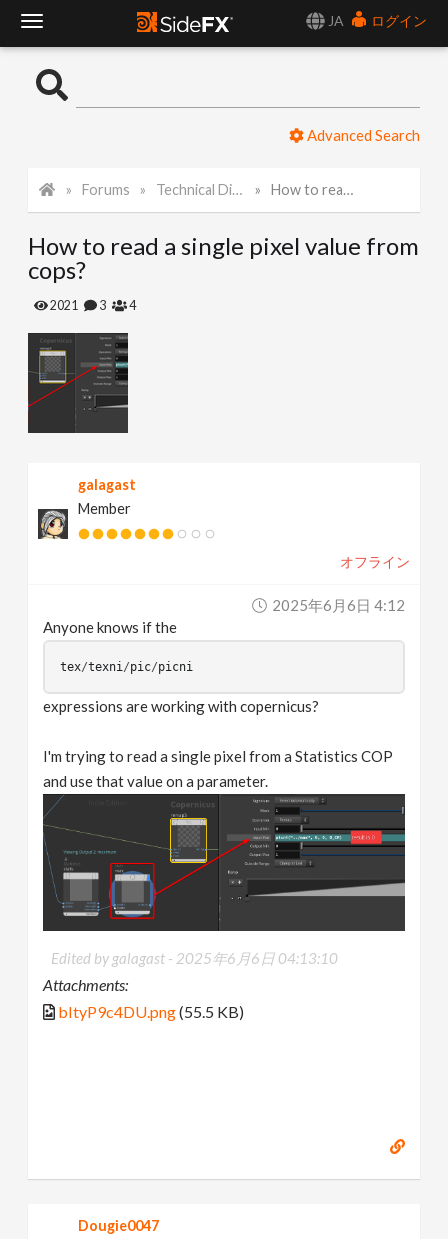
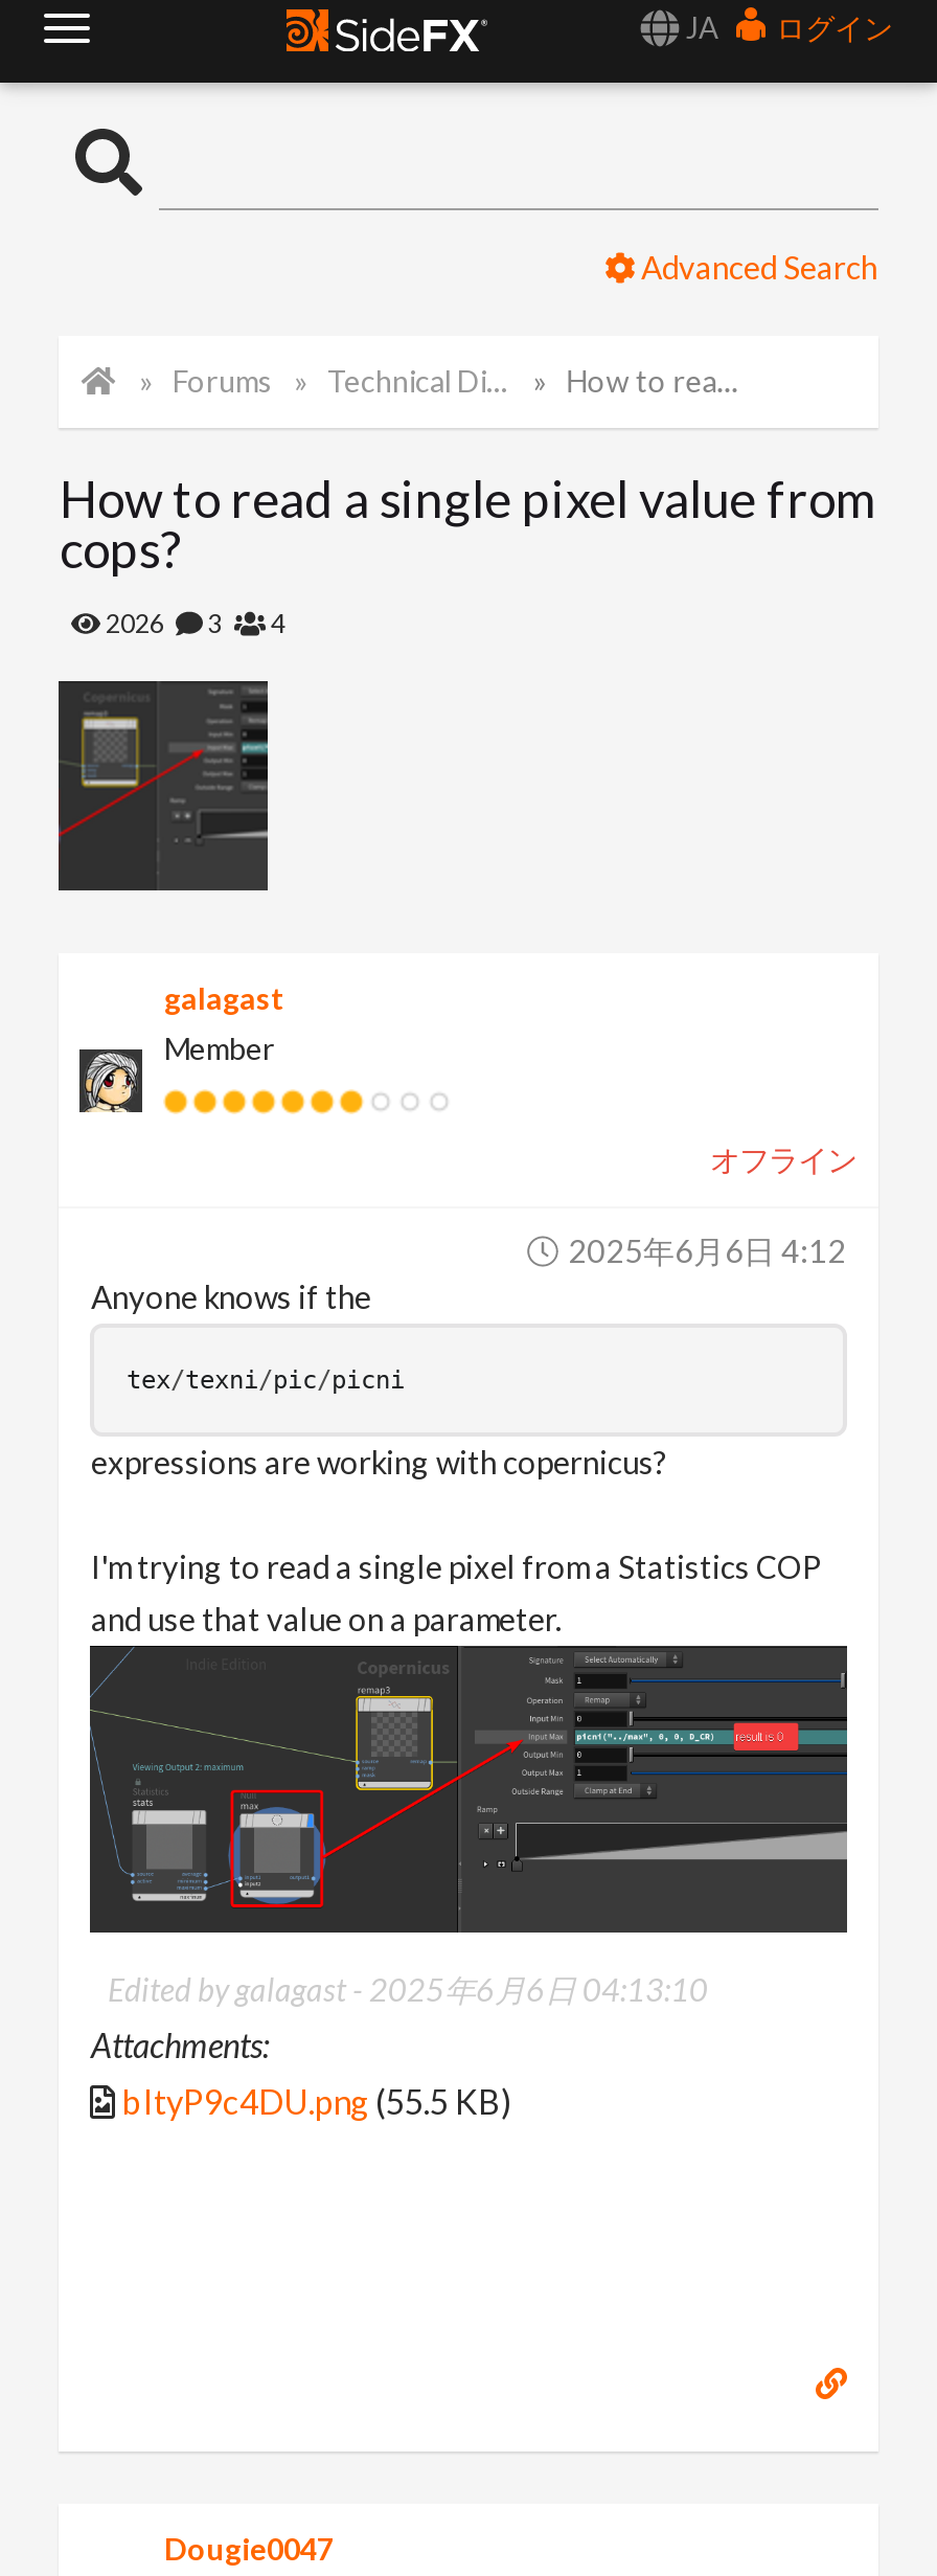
[48,298,84,313] 2021 -> [101,608,177,639] 2026

